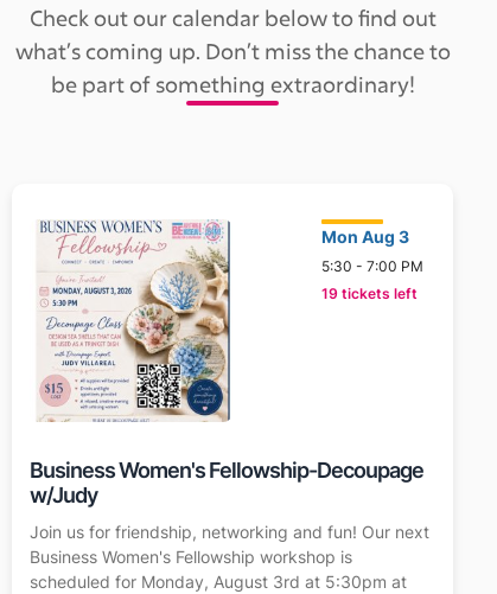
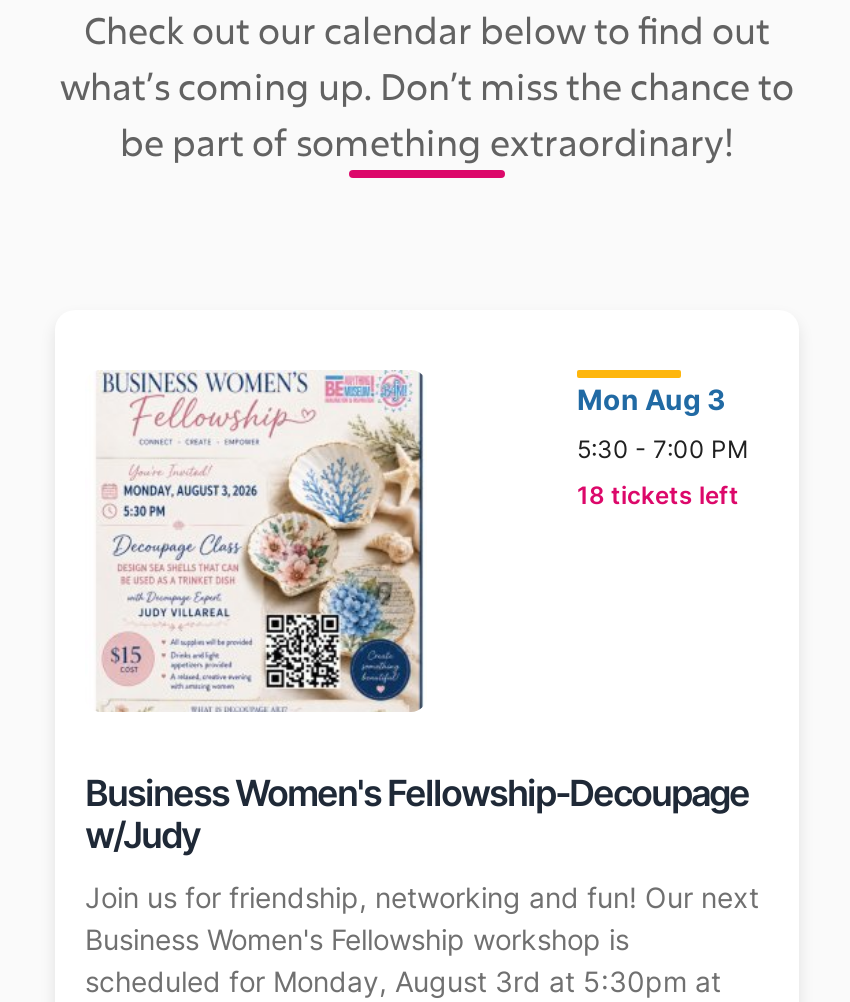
[321,284,418,302] 19 tickets left -> [577,480,739,510] 18 tickets left

